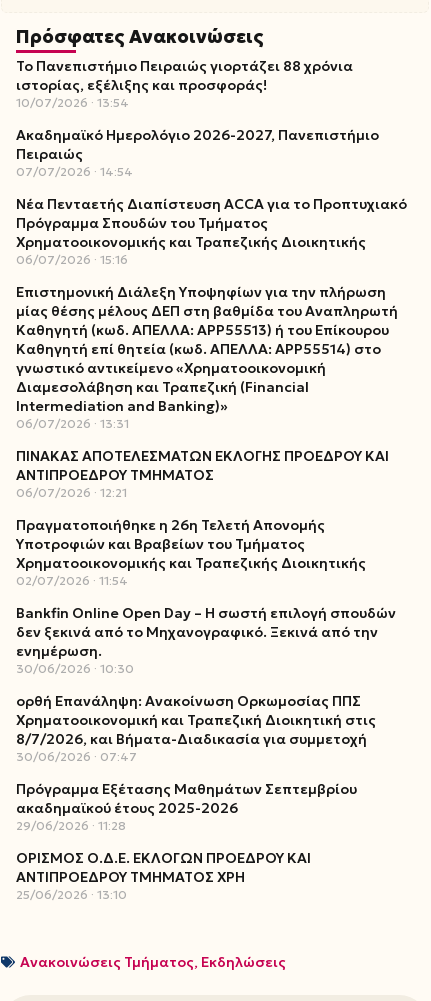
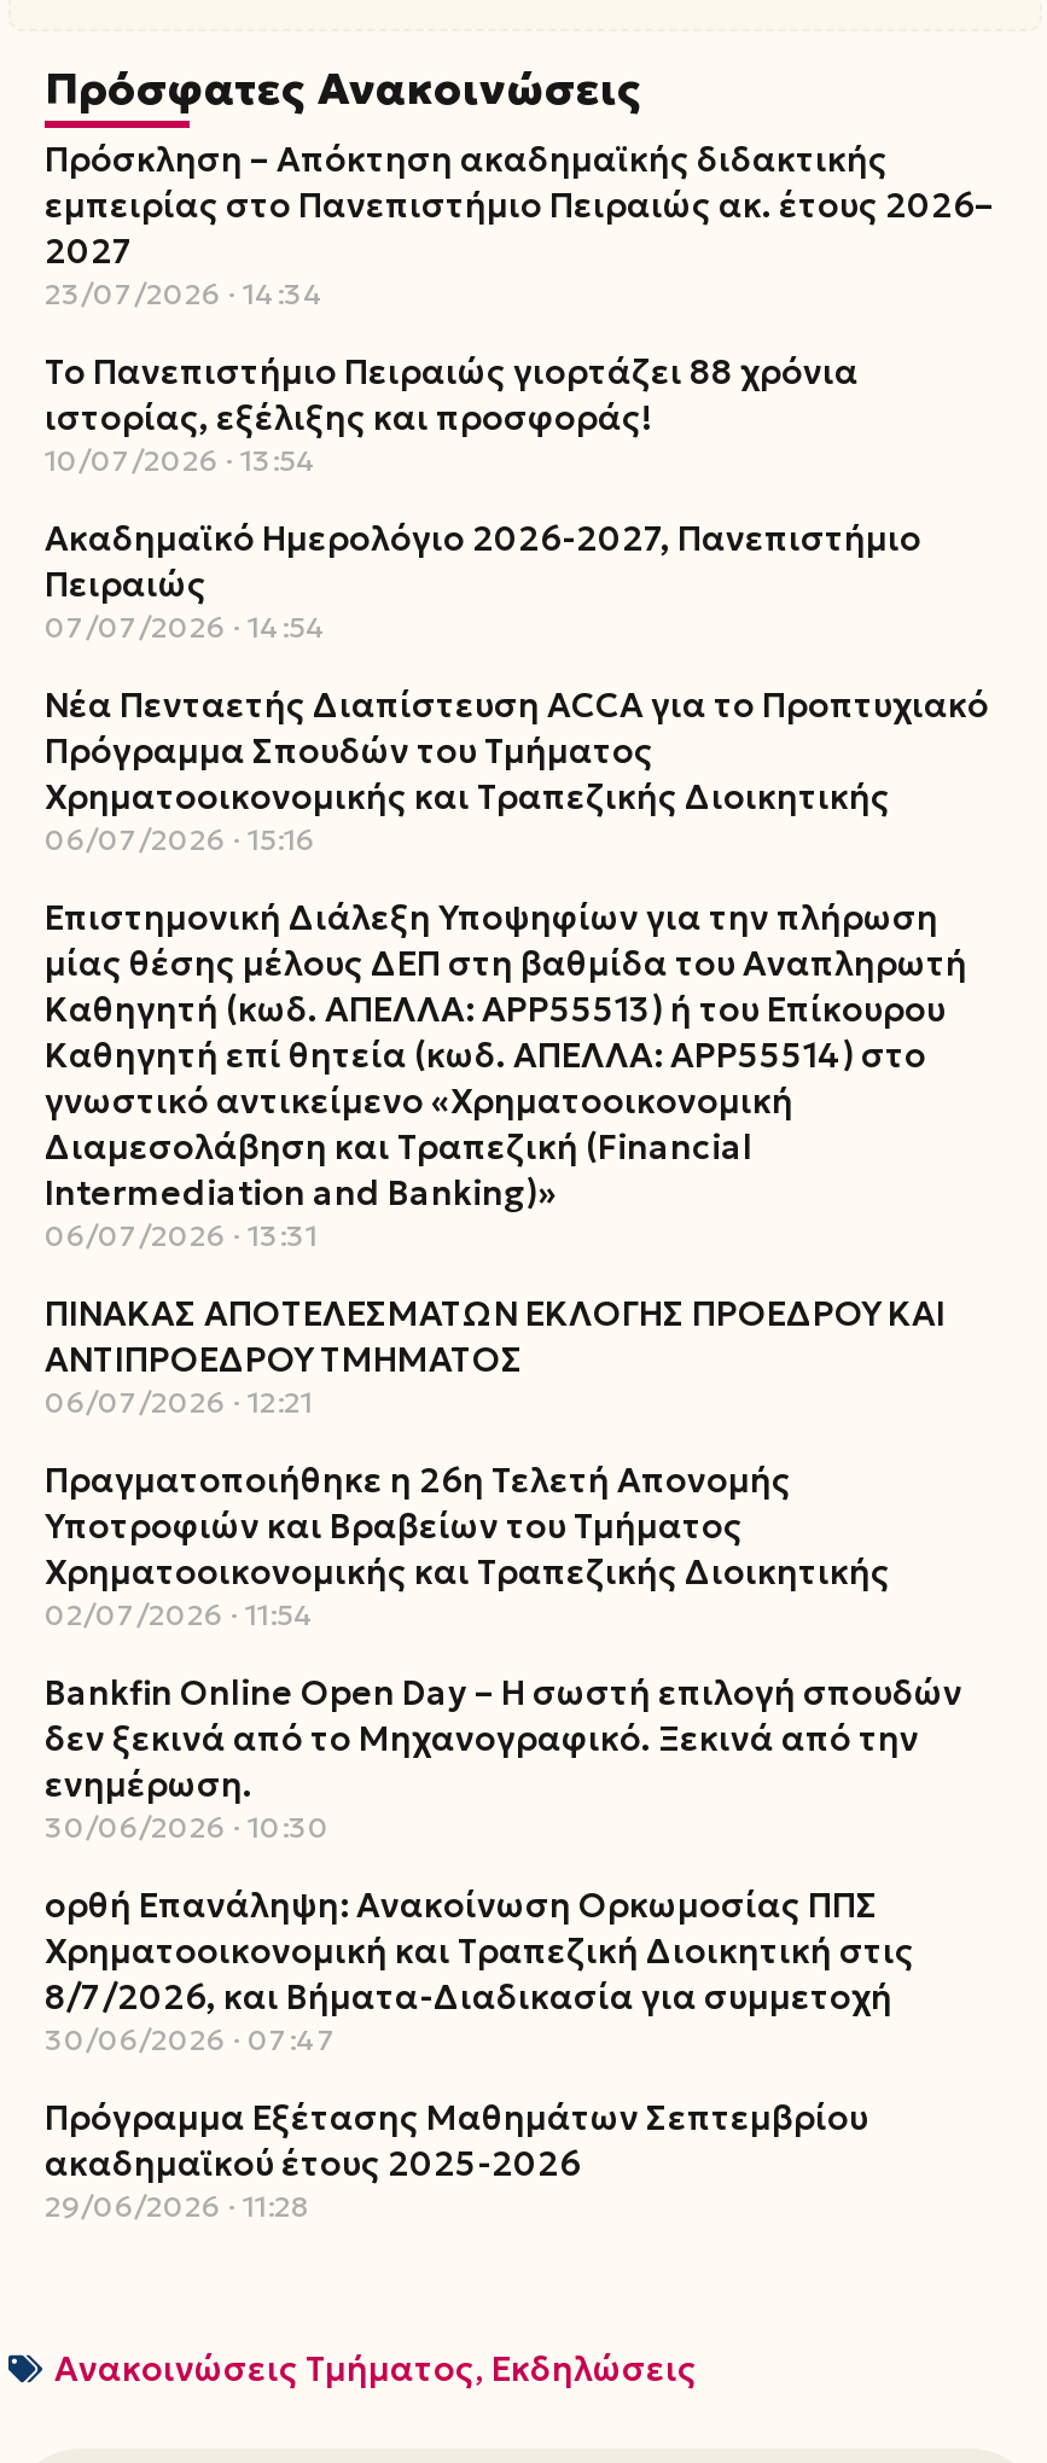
none -> [45,138,994,312] Πρόσκληση – Απόκτηση ακαδημαϊκής διδακτικής | εμπειρίας στο Πανεπιστήμιο Πειραιώς ακ. έτους 2026– | 2027 | 23/07/2026 14:34
moved [16,57,407,833] -> [45,351,989,2225]: Το Πανεπιστήμιο Πειραιώς γιορτάζει 88 χρόνια | ιστορίας, εξέλιξης και προσφοράς! | 10/07/2026 13:54 | ... | ακαδημαϊκού έτους 2025-2026 | 29/06/2026 11:28
[16,849,311,902] ΟΡΙΣΜΟΣ Ο.Δ.Ε. ΕΚΛΟΓΩΝ ΠΡΟΕΔΡΟΥ ΚΑΙ | ΑΝΤΙΠΡΟΕΔΡΟΥ ΤΜΗΜΑΤΟΣ ΧΡΗ | 25/06/2026 13:10 -> none

